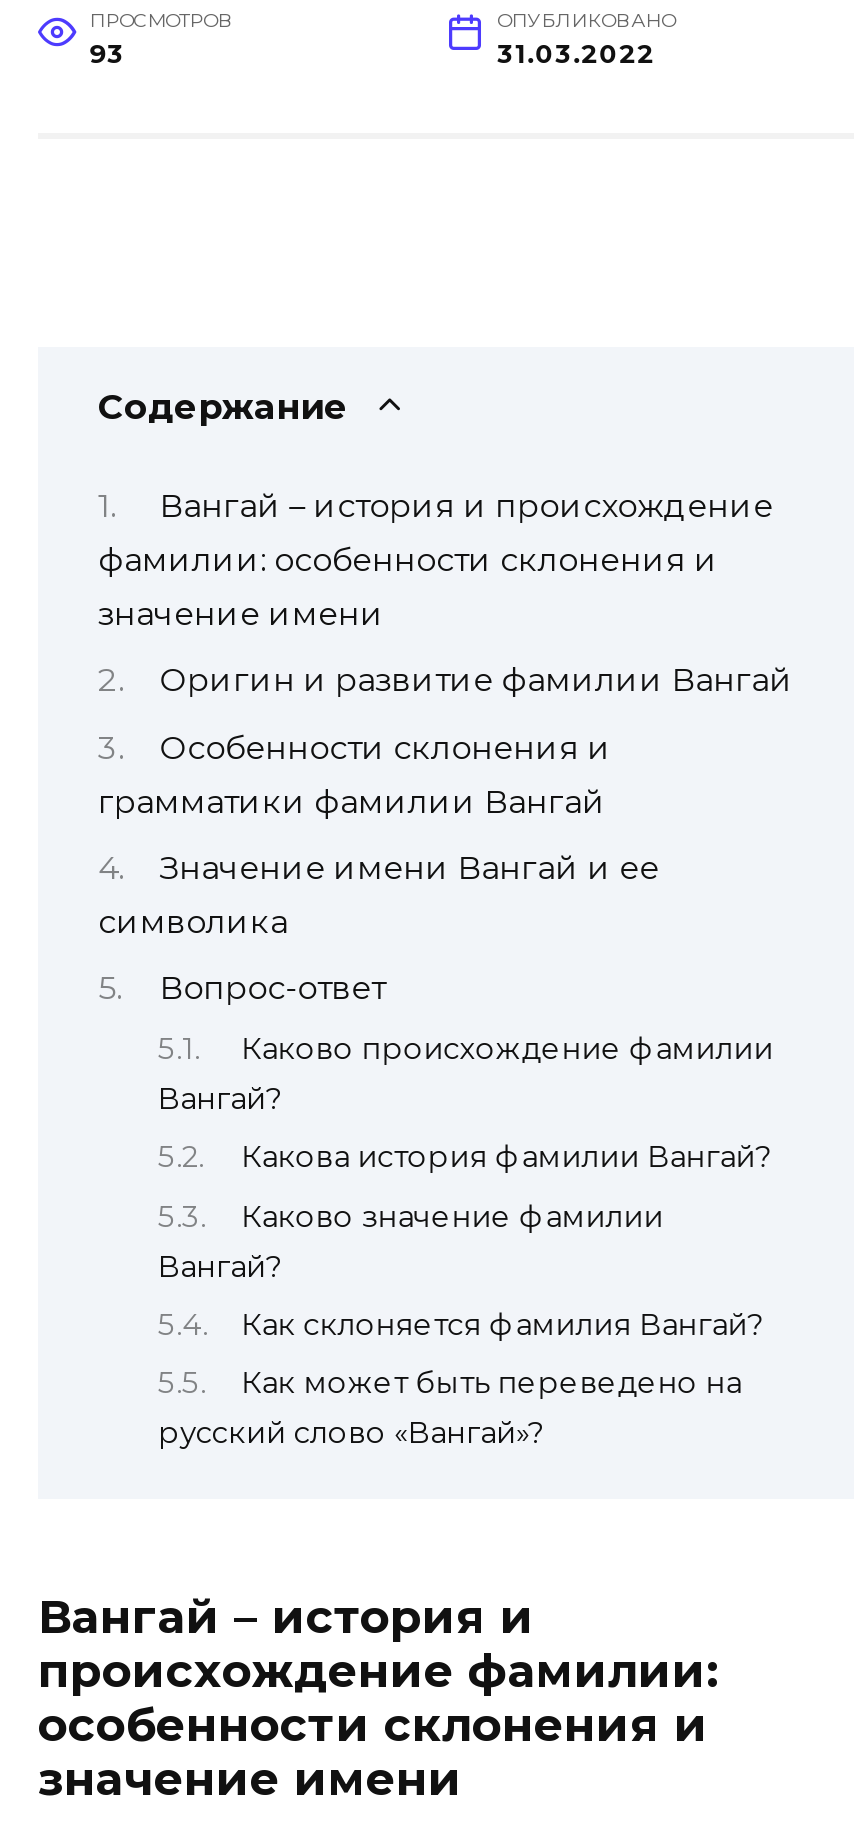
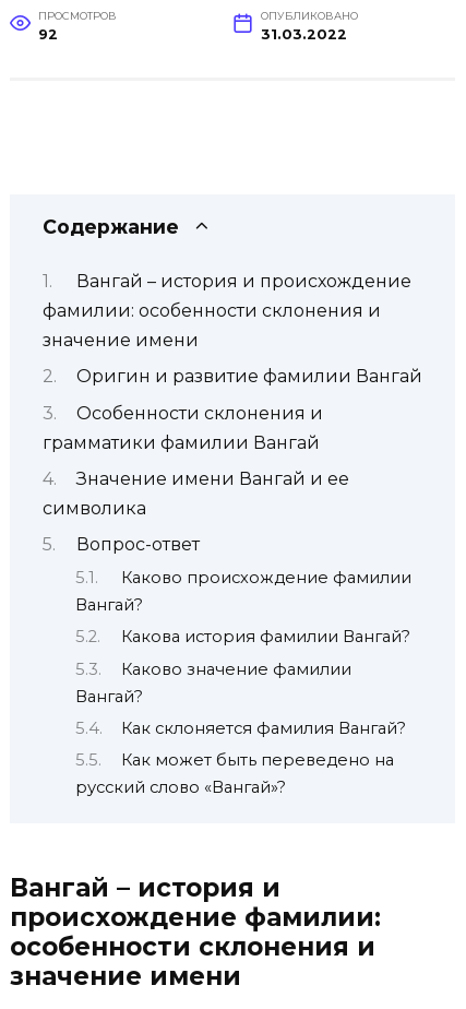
[89,40,125,70] 93 -> [38,27,57,43] 92

